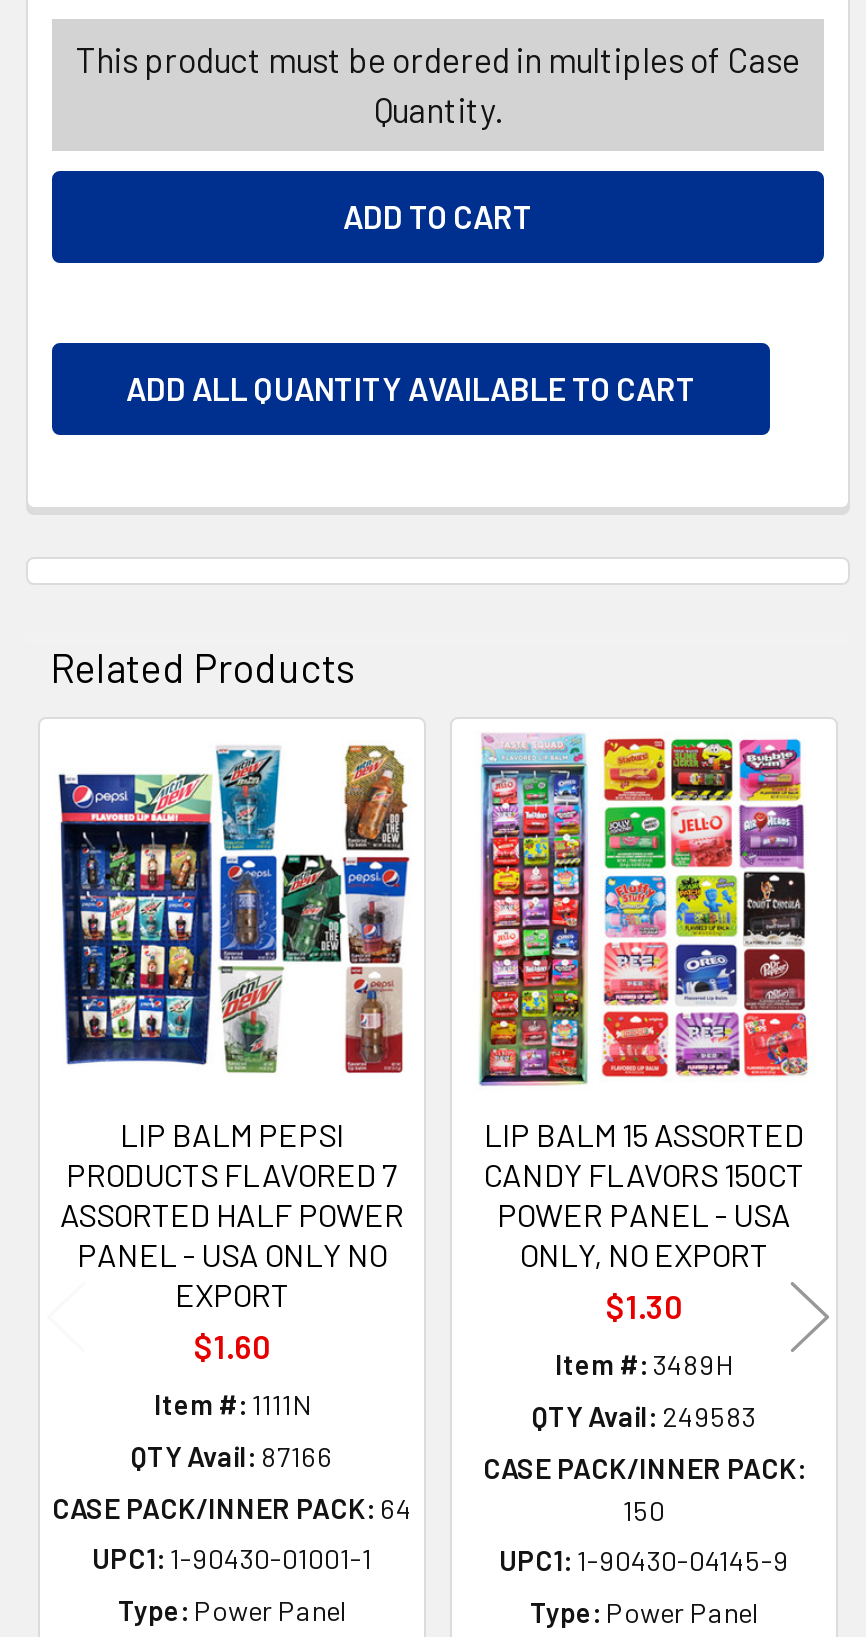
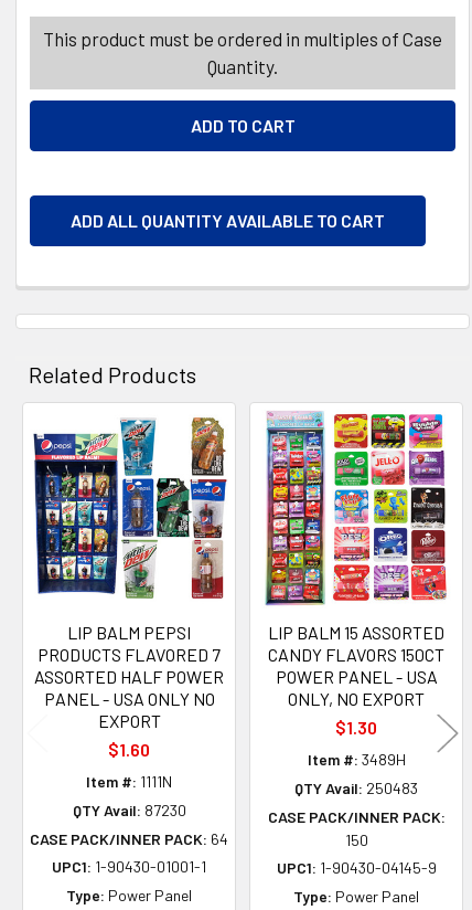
[532,1398,756,1432] QTY Avail: 249583 -> [294,778,418,797] QTY Avail: 250483
[131,1438,333,1472] QTY Avail: 87166 -> [72,800,186,819] QTY Avail: 87230

